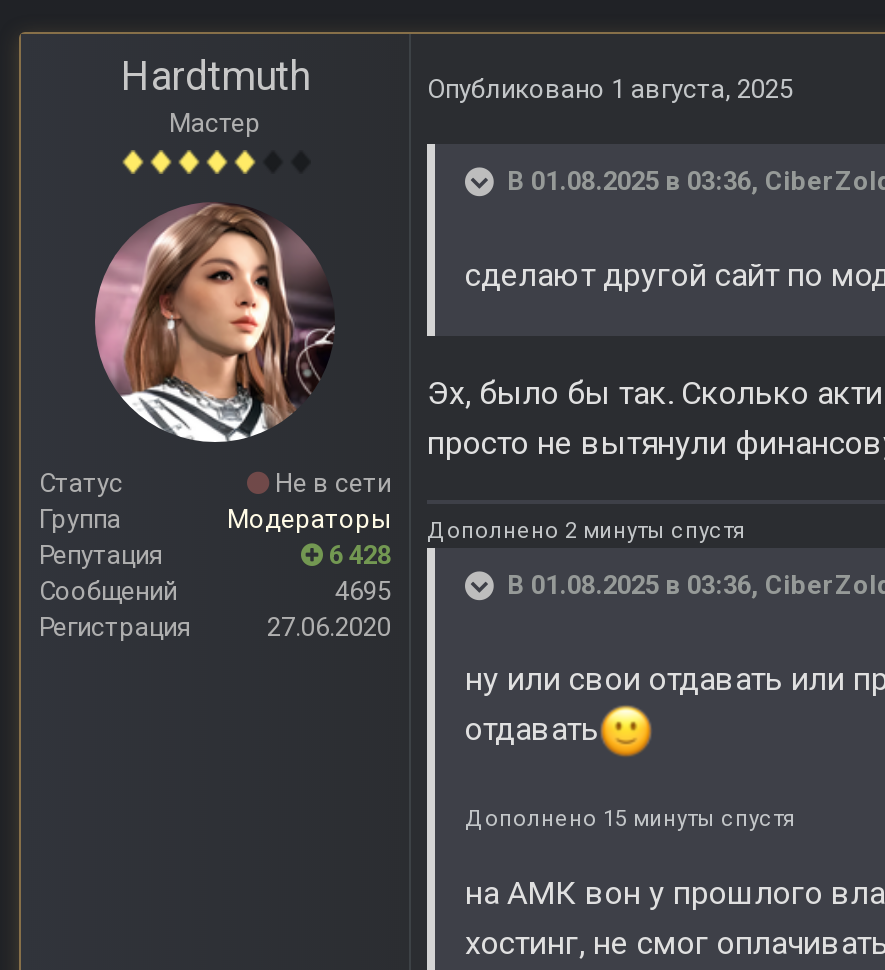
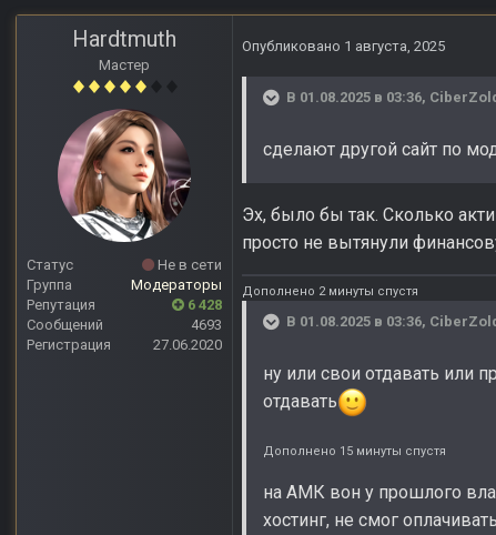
[335,576,391,606] 4695 -> [191,317,222,333] 4693

